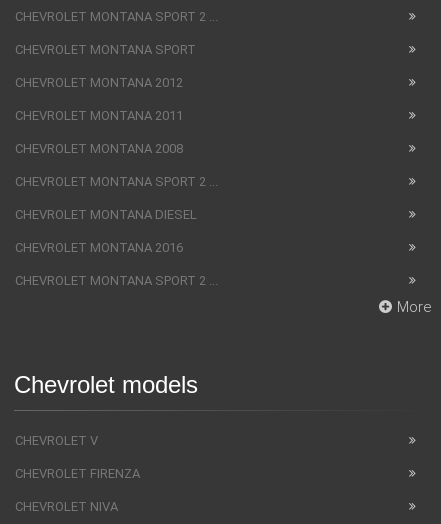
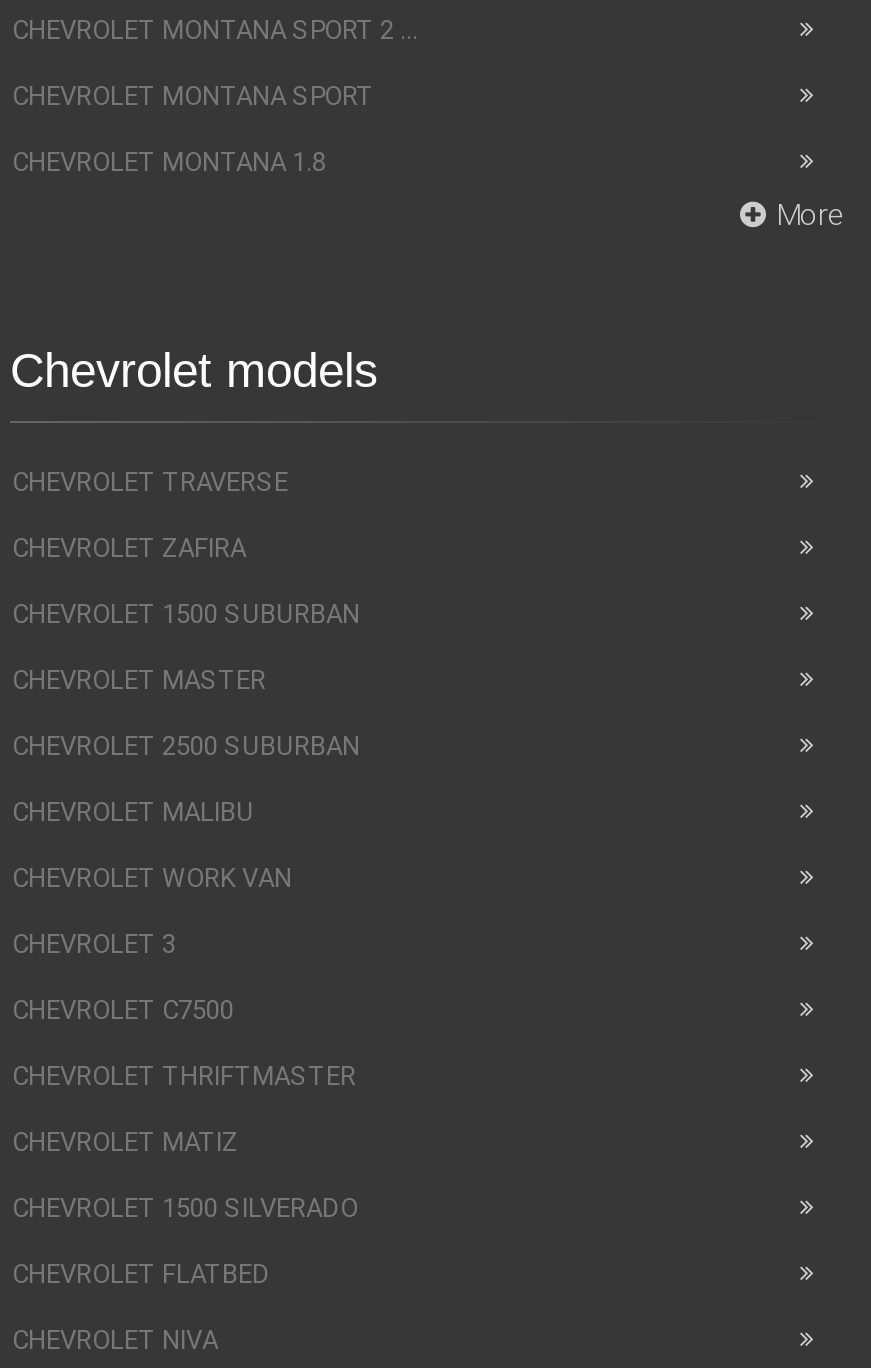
[15,75,218,288] CHEVROLET MONTANA 2012 | CHEVROLET MONTANA 2011 | CHEVROLET MONTANA 2008 | CHEVROLET MONTANA SPORT 2 ... | CHEVROLET MONTANA DIESEL | CHEVROLET MONTANA 2016 | CHEVROLET MONTANA SPORT 2 ... -> [12,147,326,177] CHEVROLET MONTANA 1.8
moved [14,298,432,398] -> [10,197,846,397]: More | Chevrolet models
[15,433,140,481] CHEVROLET V | CHEVROLET FIRENZA -> [12,467,360,1289] CHEVROLET TRAVERSE | CHEVROLET ZAFIRA | CHEVROLET 1500 SUBURBAN | CHEVROLET MASTER | CHEVROLET 2500 SUBURBAN | CHEVROLET MALIBU | CHEVROLET WORK VAN | CHEVROLET 3 | CHEVROLET C7500 | CHEVROLET THRIFTMASTER | CHEVROLET MATIZ | CHEVROLET 1500 SILVERADO | CHEVROLET FLATBED

